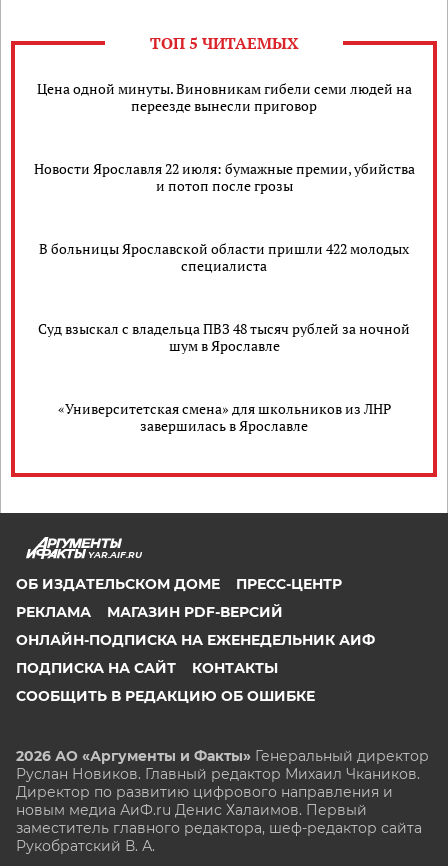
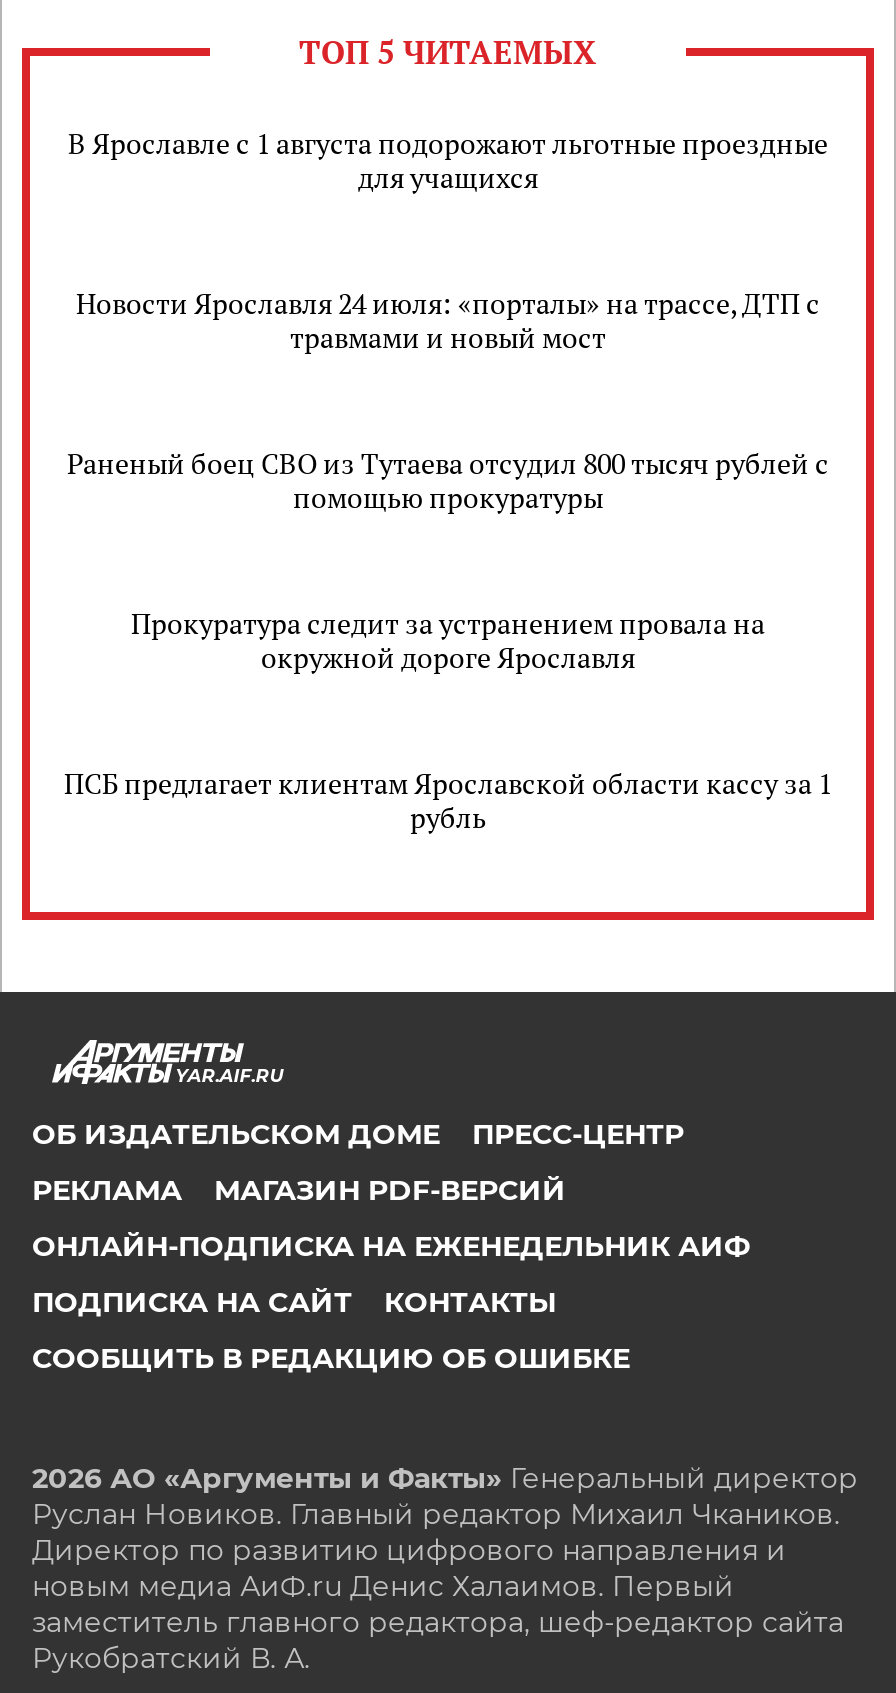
[36,79,411,115] Цена одной минуты. Виновникам гибели семи людей на | переезде вынесли приговор -> [68,124,828,196] В Ярославле с 1 августа подорожают льготные проездные | для учащихся
[33,159,414,195] Новости Ярославля 22 июля: бумажные премии, убийства | и потоп после грозы -> [76,284,820,356] Новости Ярославля 24 июля: «порталы» на трассе, ДТП с | травмами и новый мост
[39,239,409,275] В больницы Ярославской области пришли 422 молодых | специалиста -> [67,444,829,516] Раненый боец СВО из Тутаева отсудил 800 тысяч рублей с | помощью прокуратуры
[38,319,410,355] Суд взыскал с владельца ПВЗ 48 тысяч рублей за ночной | шум в Ярославле -> [131,604,765,676] Прокуратура следит за устранением провала на | окружной дороге Ярославля
[57,399,390,435] «Университетская смена» для школьников из ЛНР | завершилась в Ярославле -> [64,764,832,836] ПСБ предлагает клиентам Ярославской области кассу за 1 | рубль

